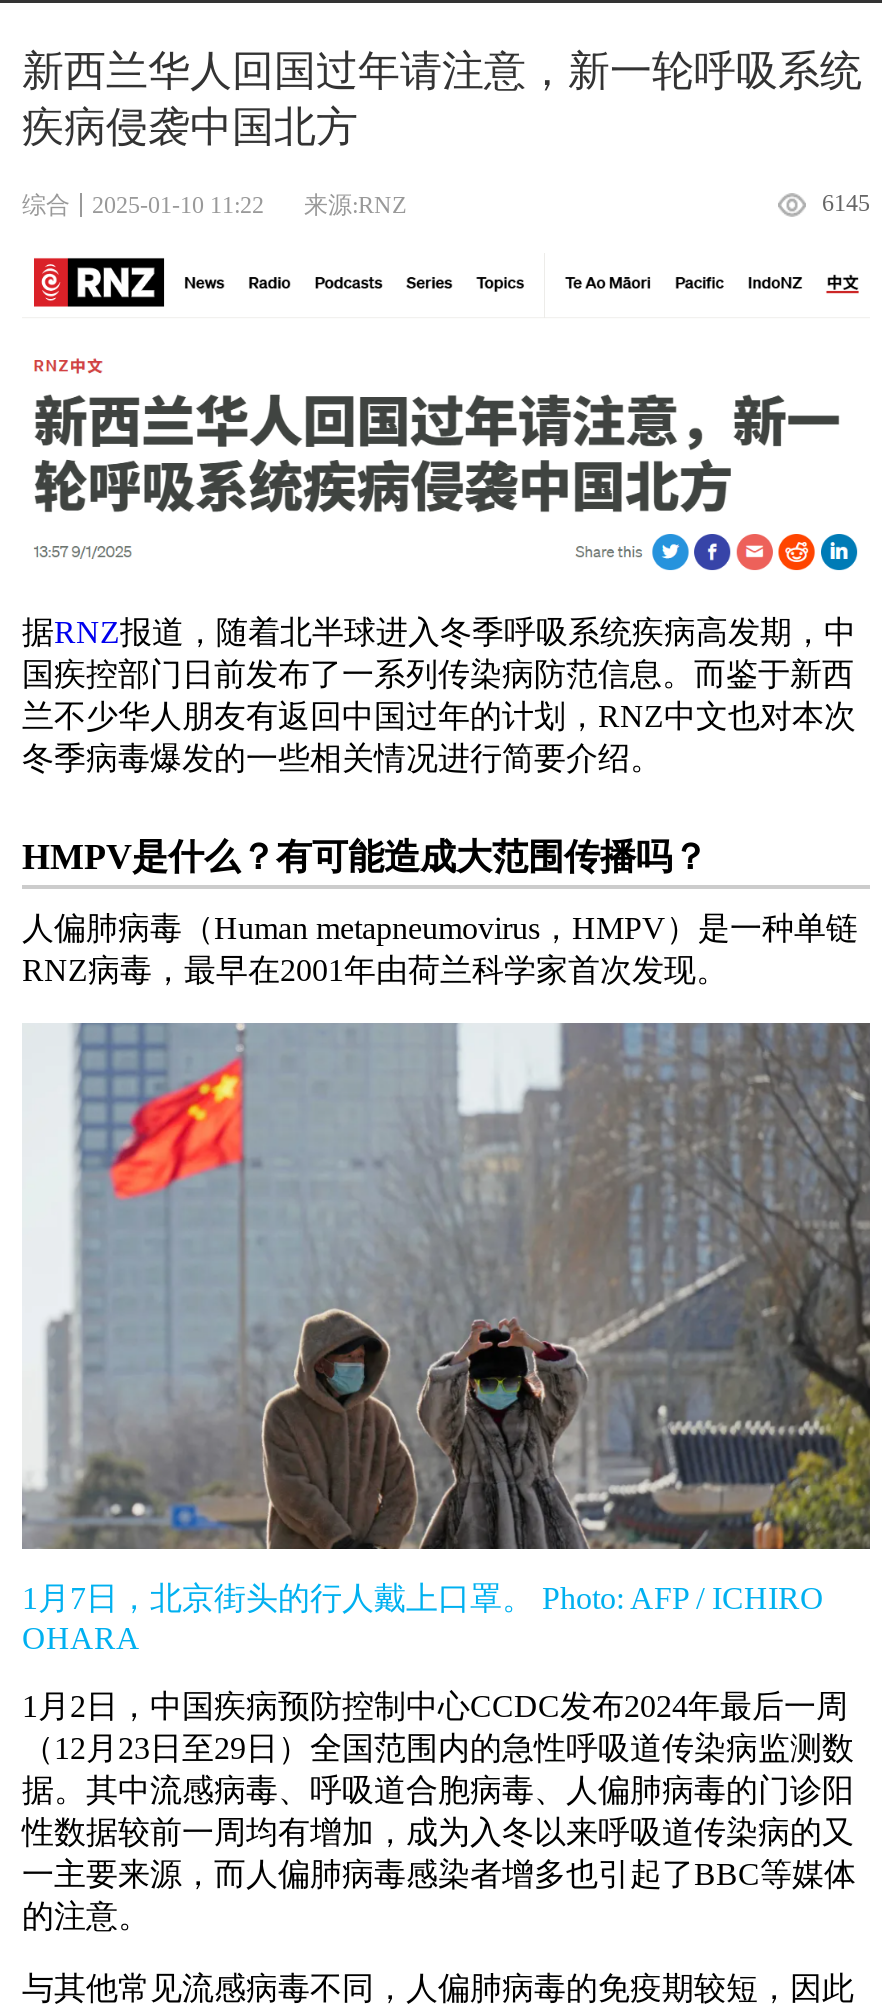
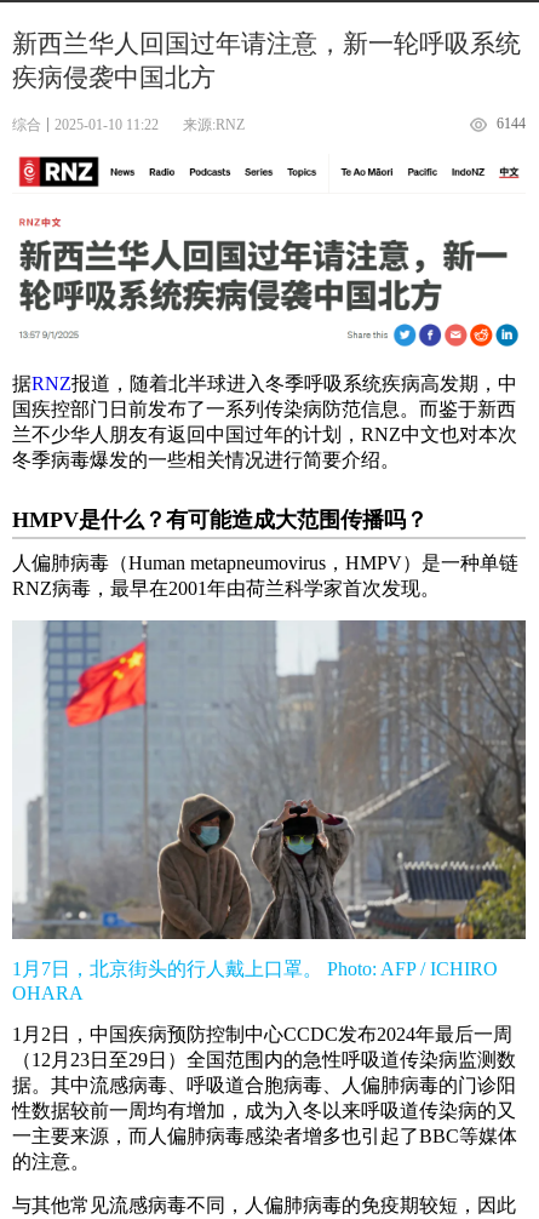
[822,189,870,217] 6145 -> [497,115,526,132] 6144

